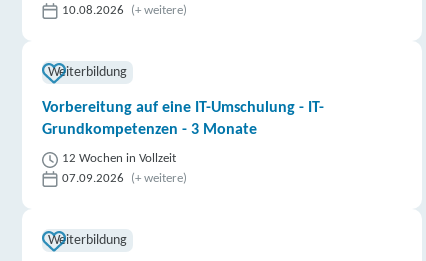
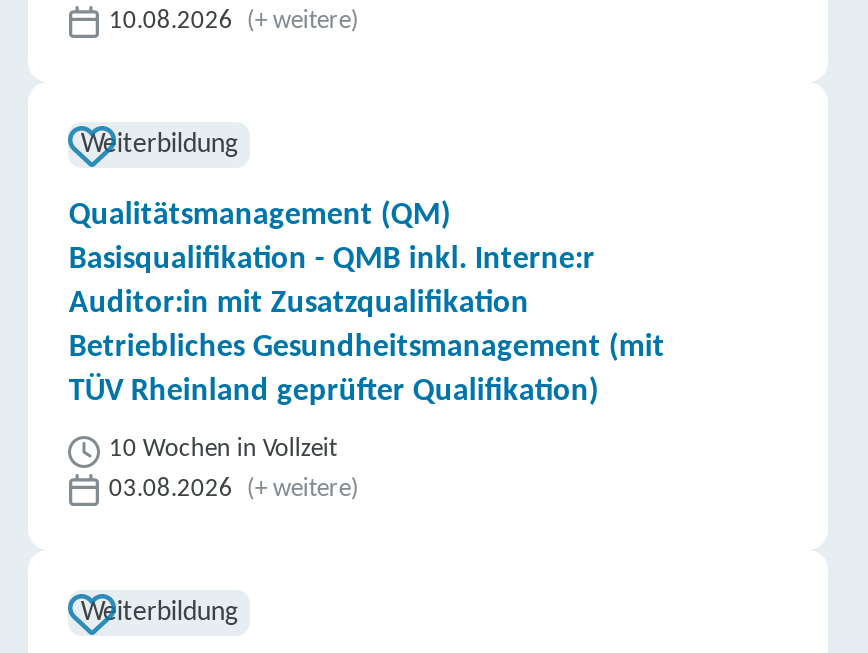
[42,100,324,138] Vorbereitung auf eine IT-Umschulung - IT- | Grundkompetenzen - 3 Monate -> [69,200,665,408] Qualitätsmanagement (QM) | Basisqualifikation - QMB inkl. Interne:r | Auditor:in mit Zusatzqualifikation | Betriebliches Gesundheitsmanagement (mit | TÜV Rheinland geprüfter Qualifikation)
[62,152,176,165] 12 Wochen in Vollzeit -> [109,436,337,462] 10 Wochen in Vollzeit
[62,172,187,185] 07.09.2026 (+ weitere) -> [109,476,359,502] 03.08.2026 (+ weitere)

